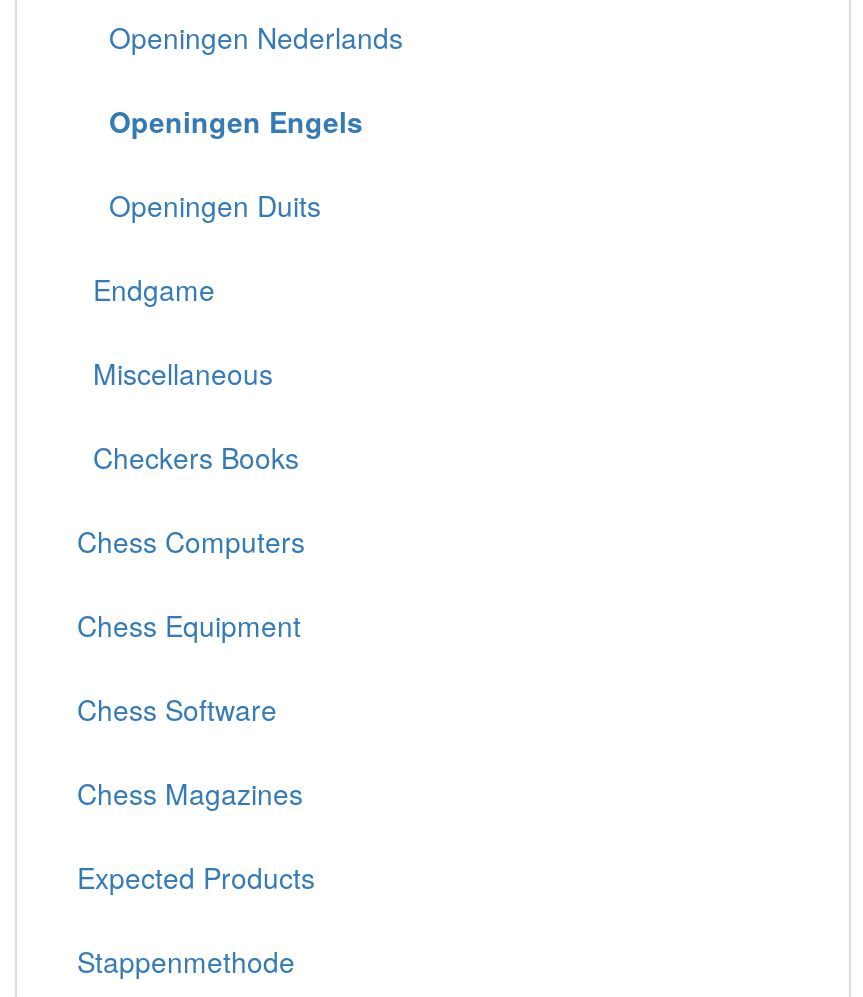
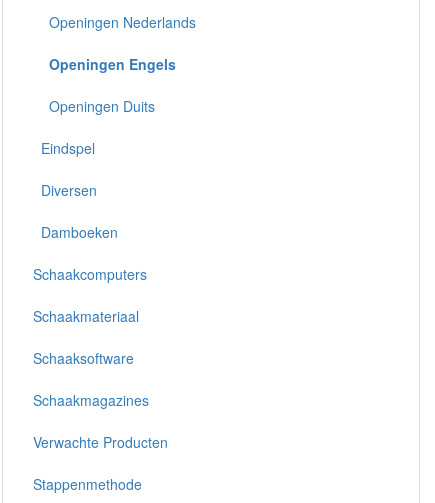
[77,268,215,308] Endgame -> [33,138,95,158] Eindspel
[77,352,273,392] Miscellaneous -> [33,180,97,200] Diversen
[77,436,299,476] Checkers Books -> [33,222,118,242] Damboeken
[77,520,305,560] Chess Computers -> [33,264,147,284] Schaakcomputers
[77,604,301,644] Chess Equipment -> [33,306,139,326] Schaakmateriaal
[77,688,277,728] Chess Software -> [33,348,134,368] Schaaksoftware
[77,772,303,812] Chess Magazines -> [33,390,149,410] Schaakmagazines
[77,856,315,896] Expected Products -> [33,432,168,452] Verwachte Producten

